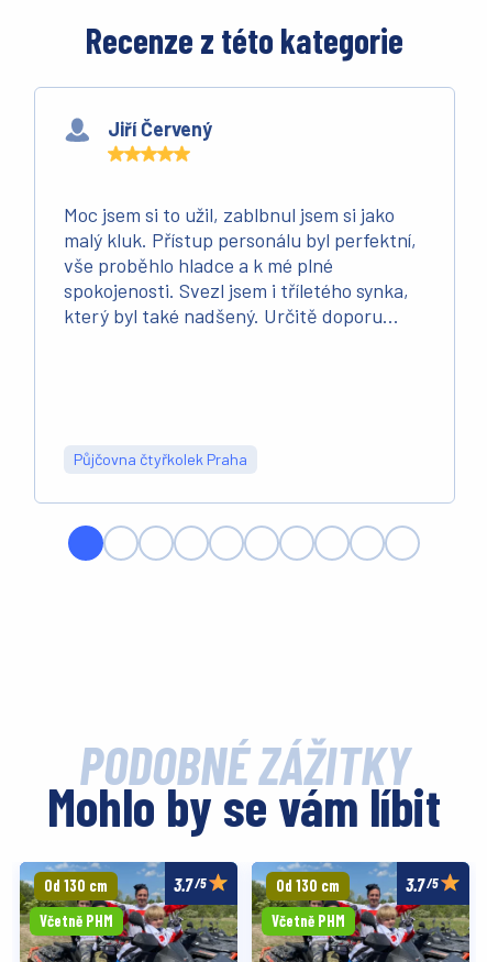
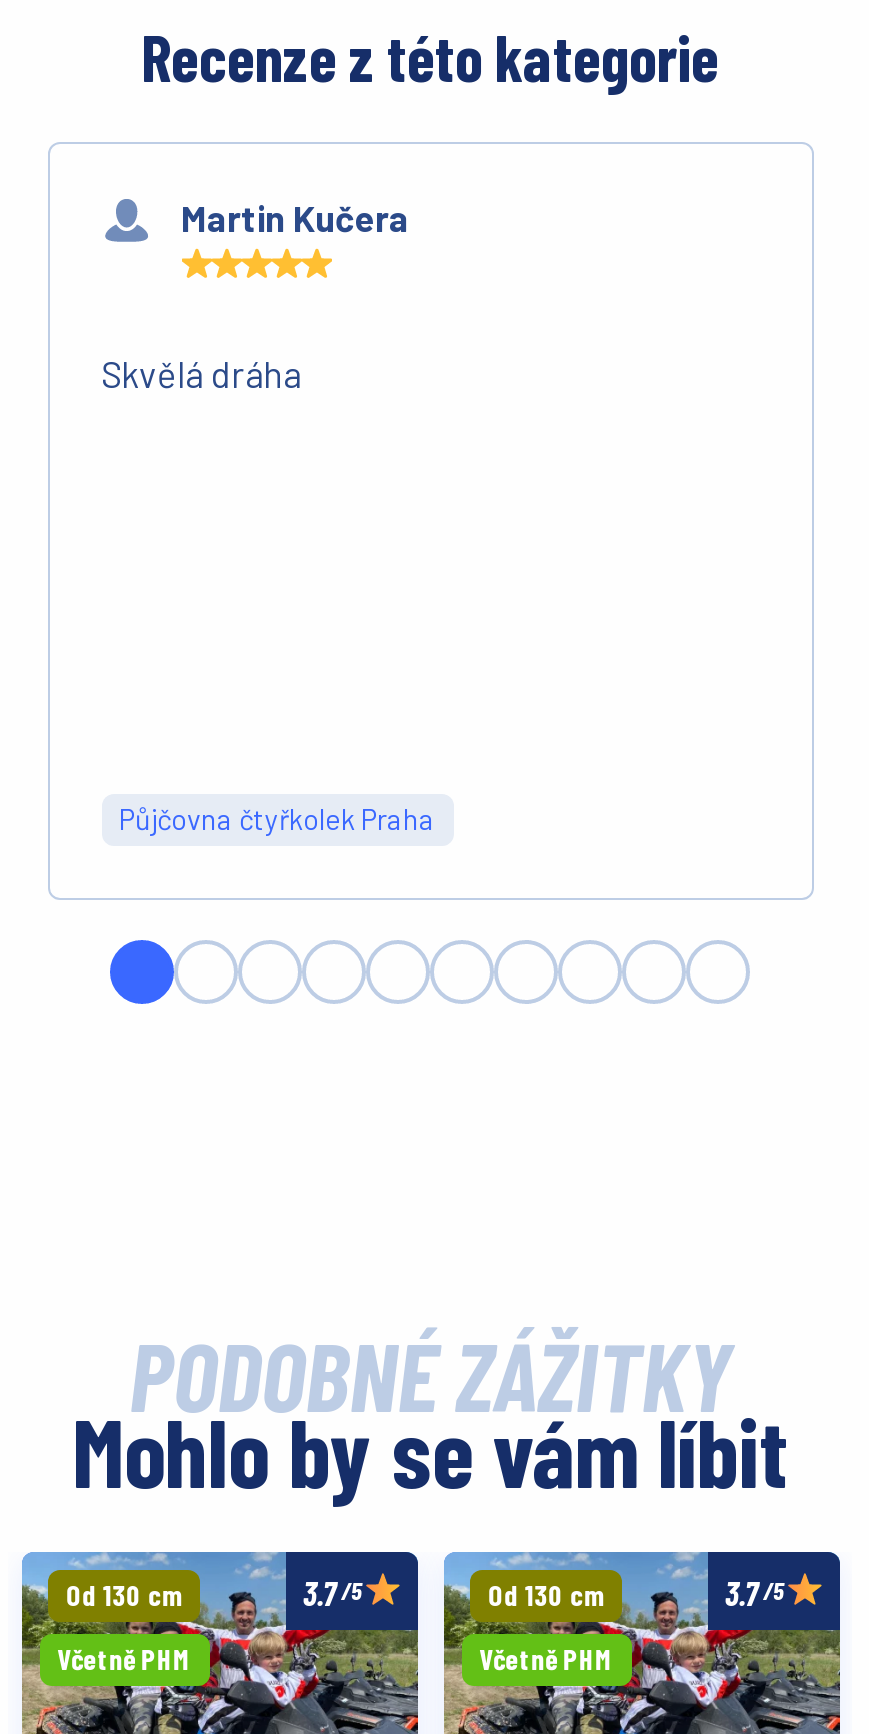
[107,117,212,141] Jiří Červený -> [181,197,409,241] Martin Kučera
[63,203,416,328] Moc jsem si to užil, zablbnul jsem si jako | malý kluk. Přístup personálu byl perfektní, | vše proběhlo hladce a k mé plné | spokojenosti. Svezl jsem i tříletého synka, | který byl také nadšený. Určitě doporu... -> [101,353,301,397] Skvělá dráha

